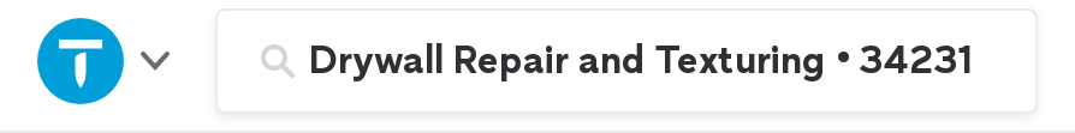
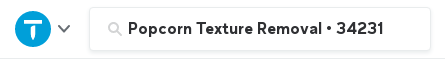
[309,37,973,83] Drywall Repair and Texturing • 34231 -> [128,19,383,38] Popcorn Texture Removal • 34231

